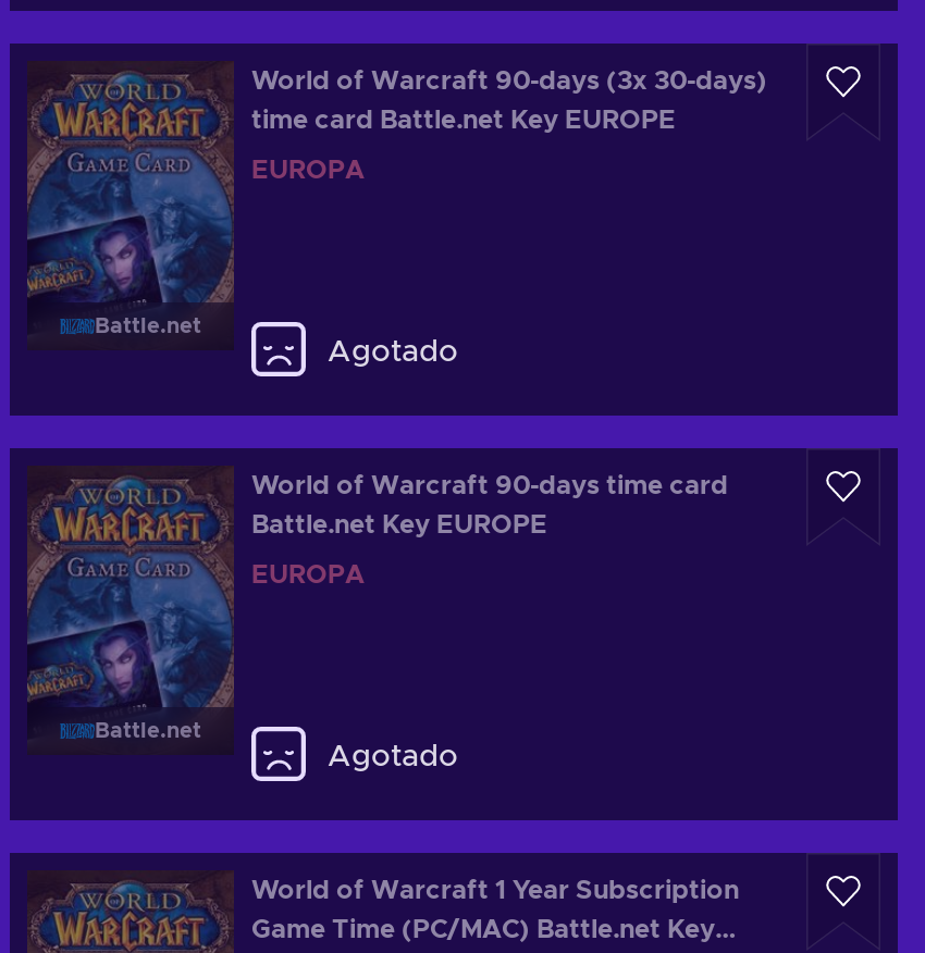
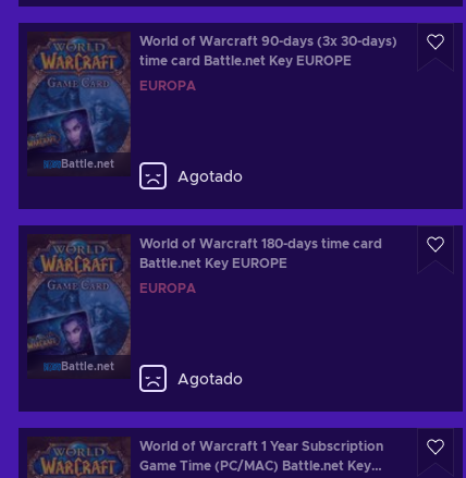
[251,472,728,498] World of Warcraft 90-days time card -> [139,237,382,250] World of Warcraft 180-days time card

